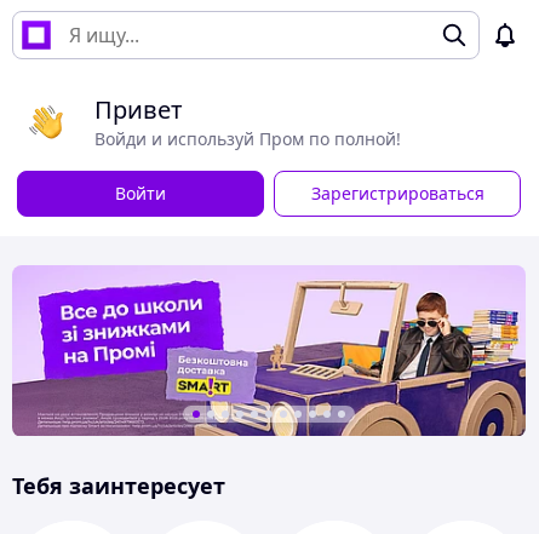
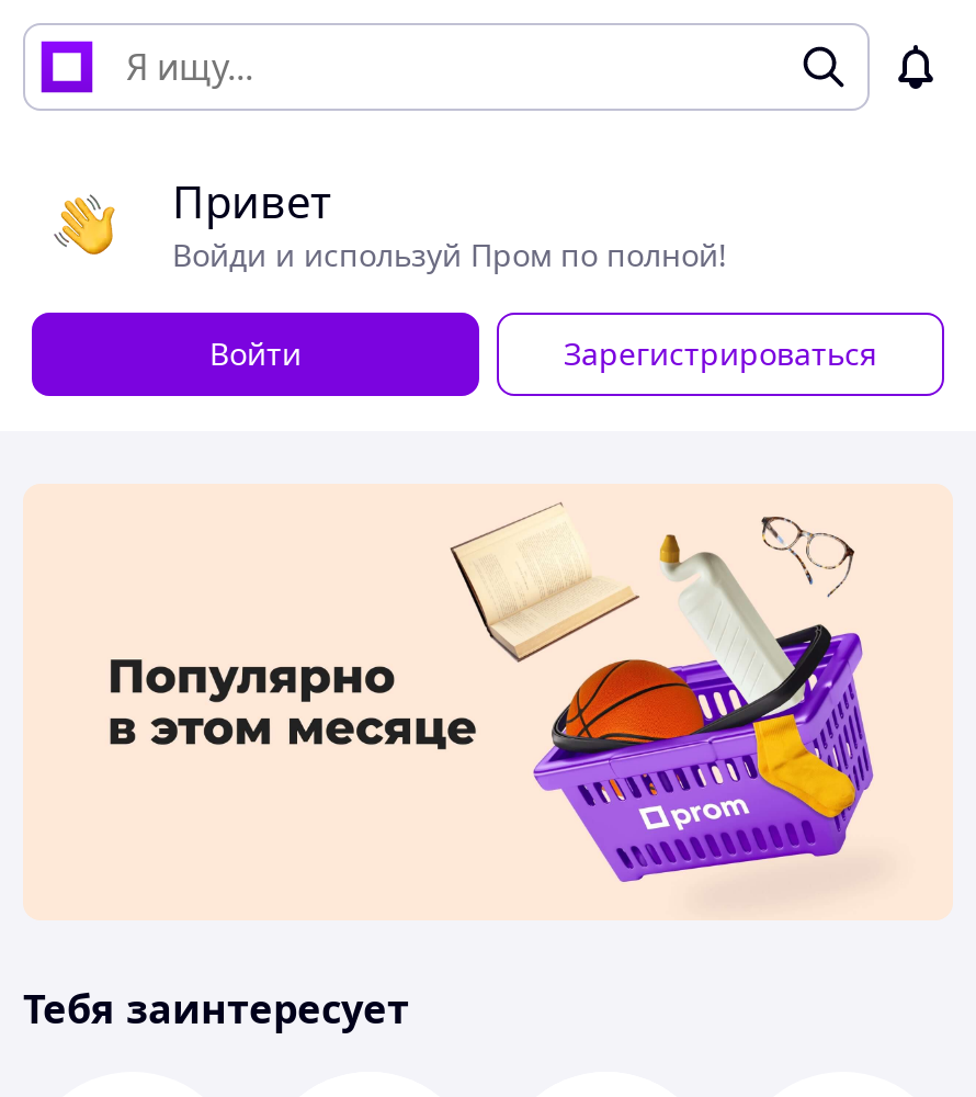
[11,265,527,437] [image] -> [25,486,951,920] [image]

